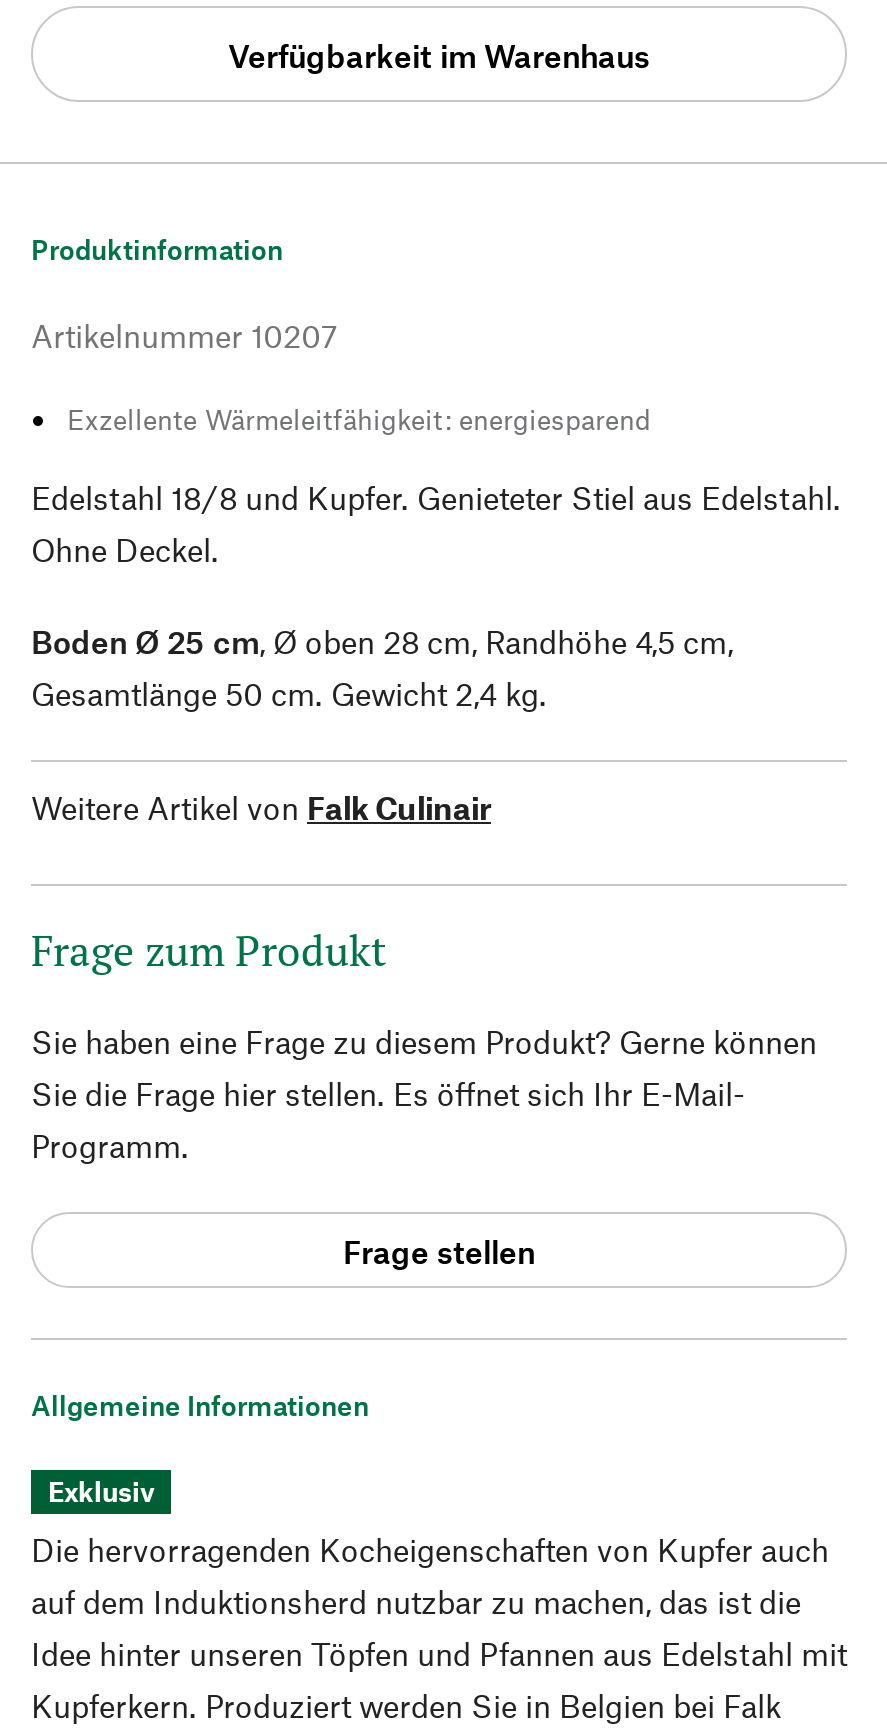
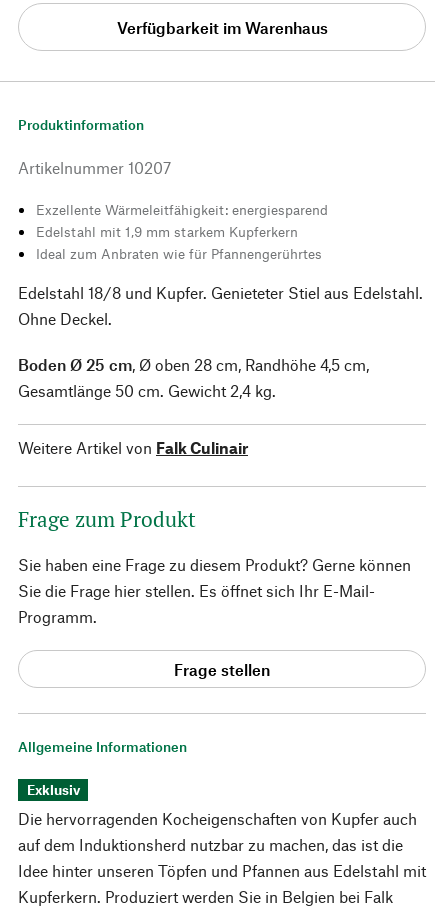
none -> [36,223,322,262] Edelstahl mit 1,9 mm starkem Kupferkern | Ideal zum Anbraten wie für Pfannengerührtes

